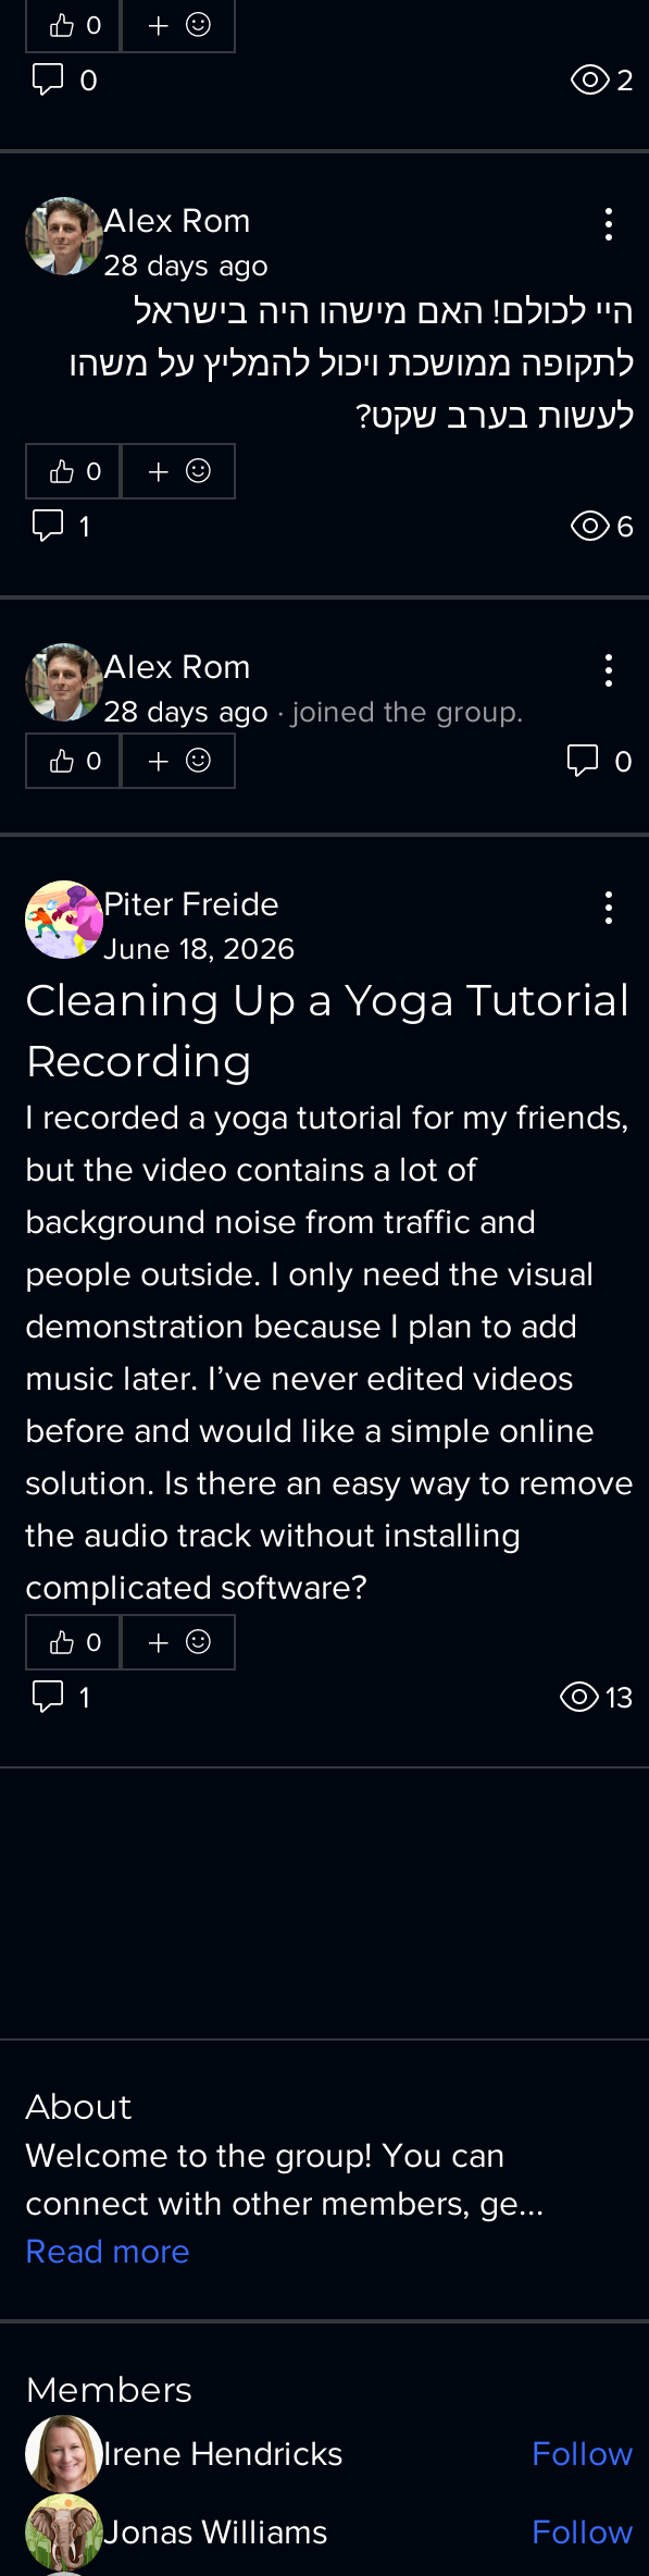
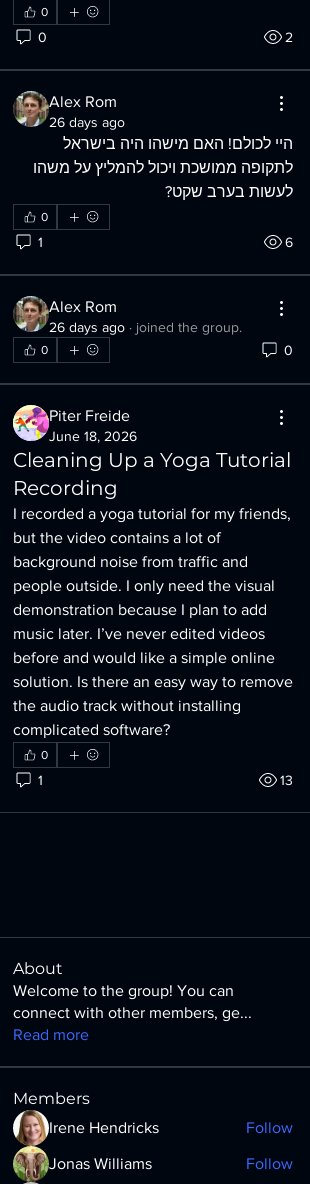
[103,247,269,282] 28 days ago -> [49,114,125,130] 26 days ago
[103,693,523,728] 28 days ago · joined the group. -> [49,319,242,335] 26 days ago · joined the group.

